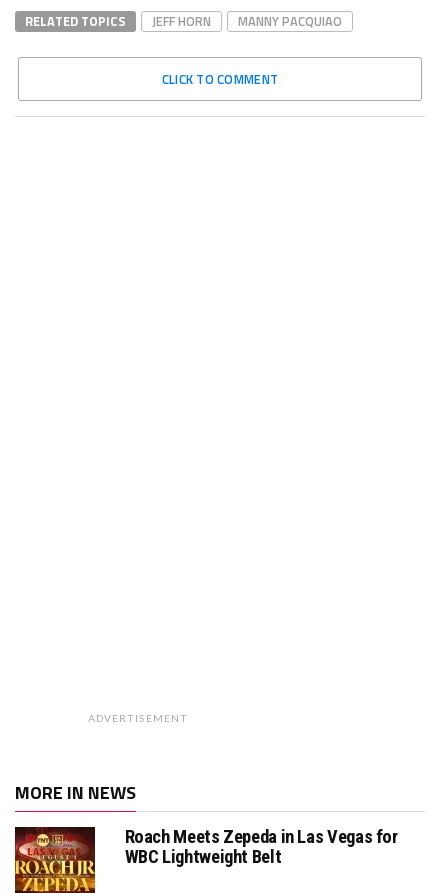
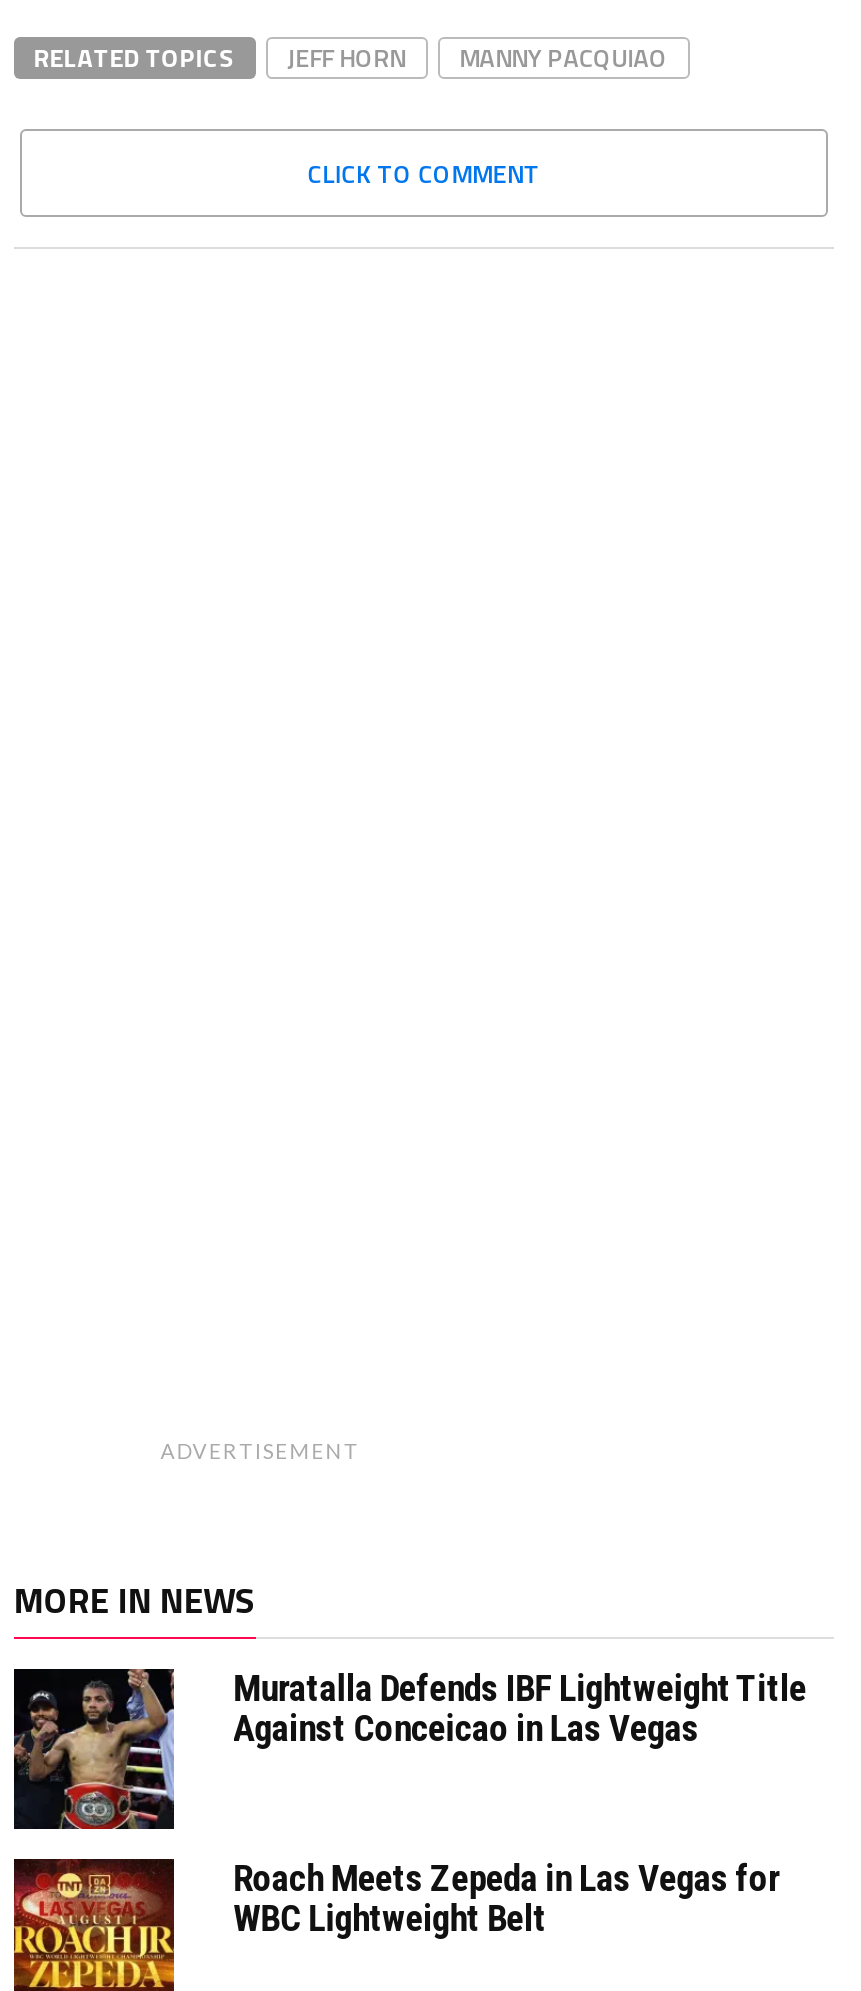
none -> [12,1666,806,1831] [image] | Muratalla Defends IBF Lightweight Title | Against Conceicao in Las Vegas

